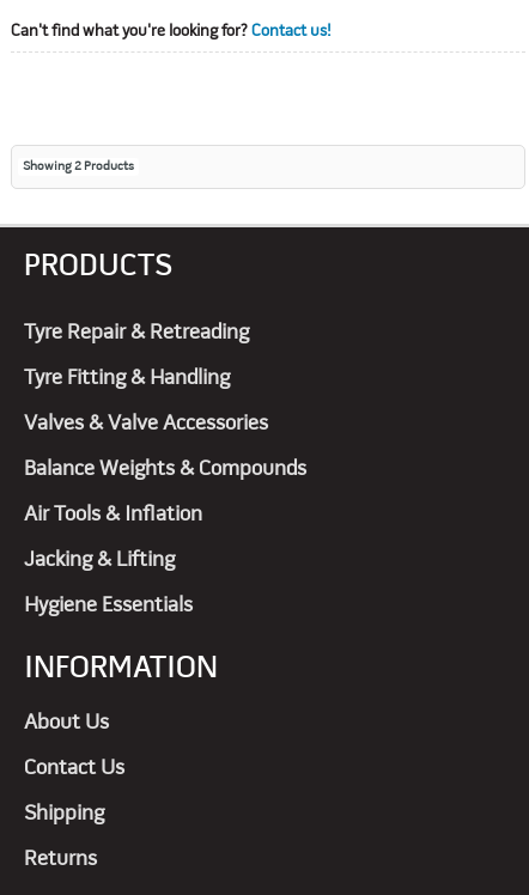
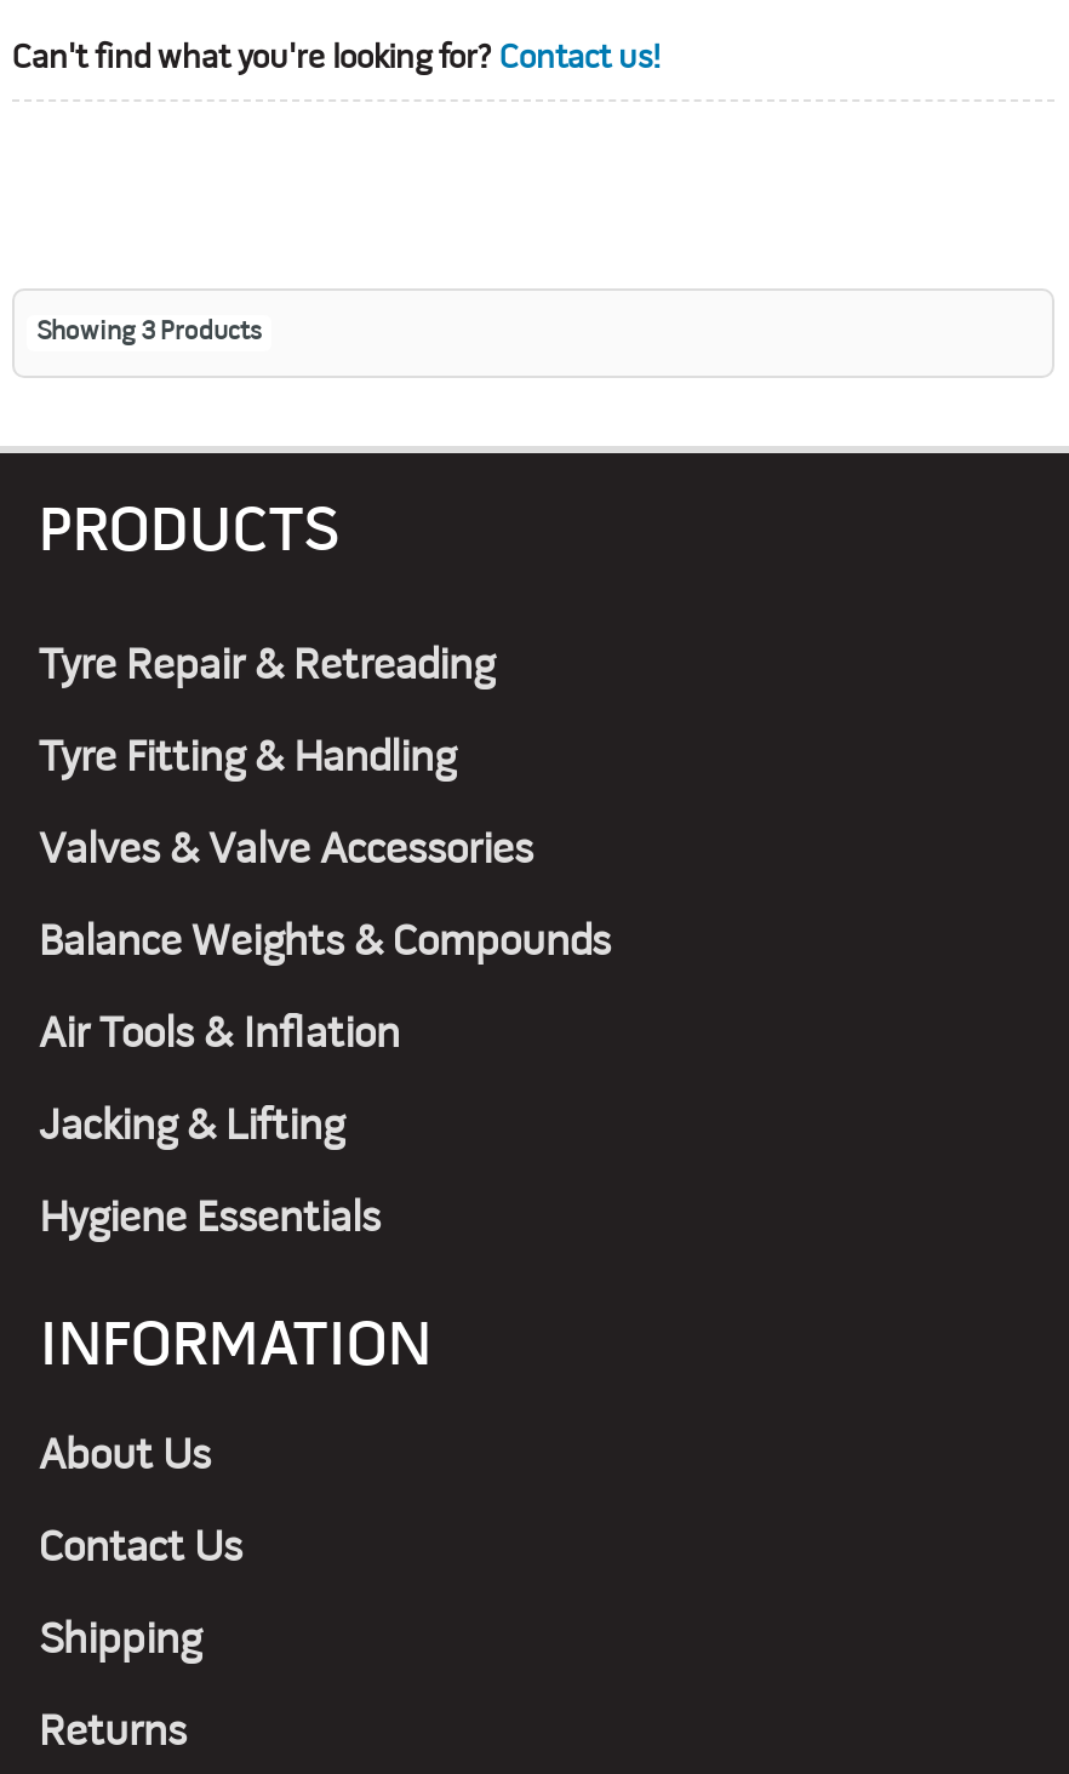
[23,161,134,174] Showing 2 Products -> [36,318,262,345] Showing 3 Products

